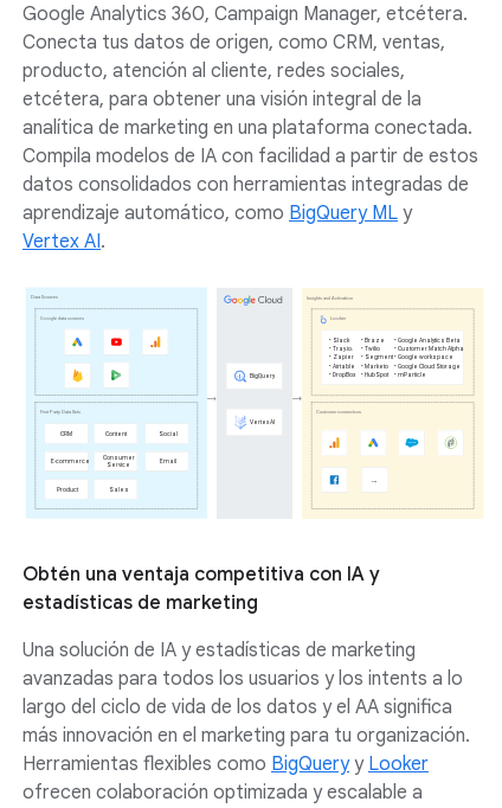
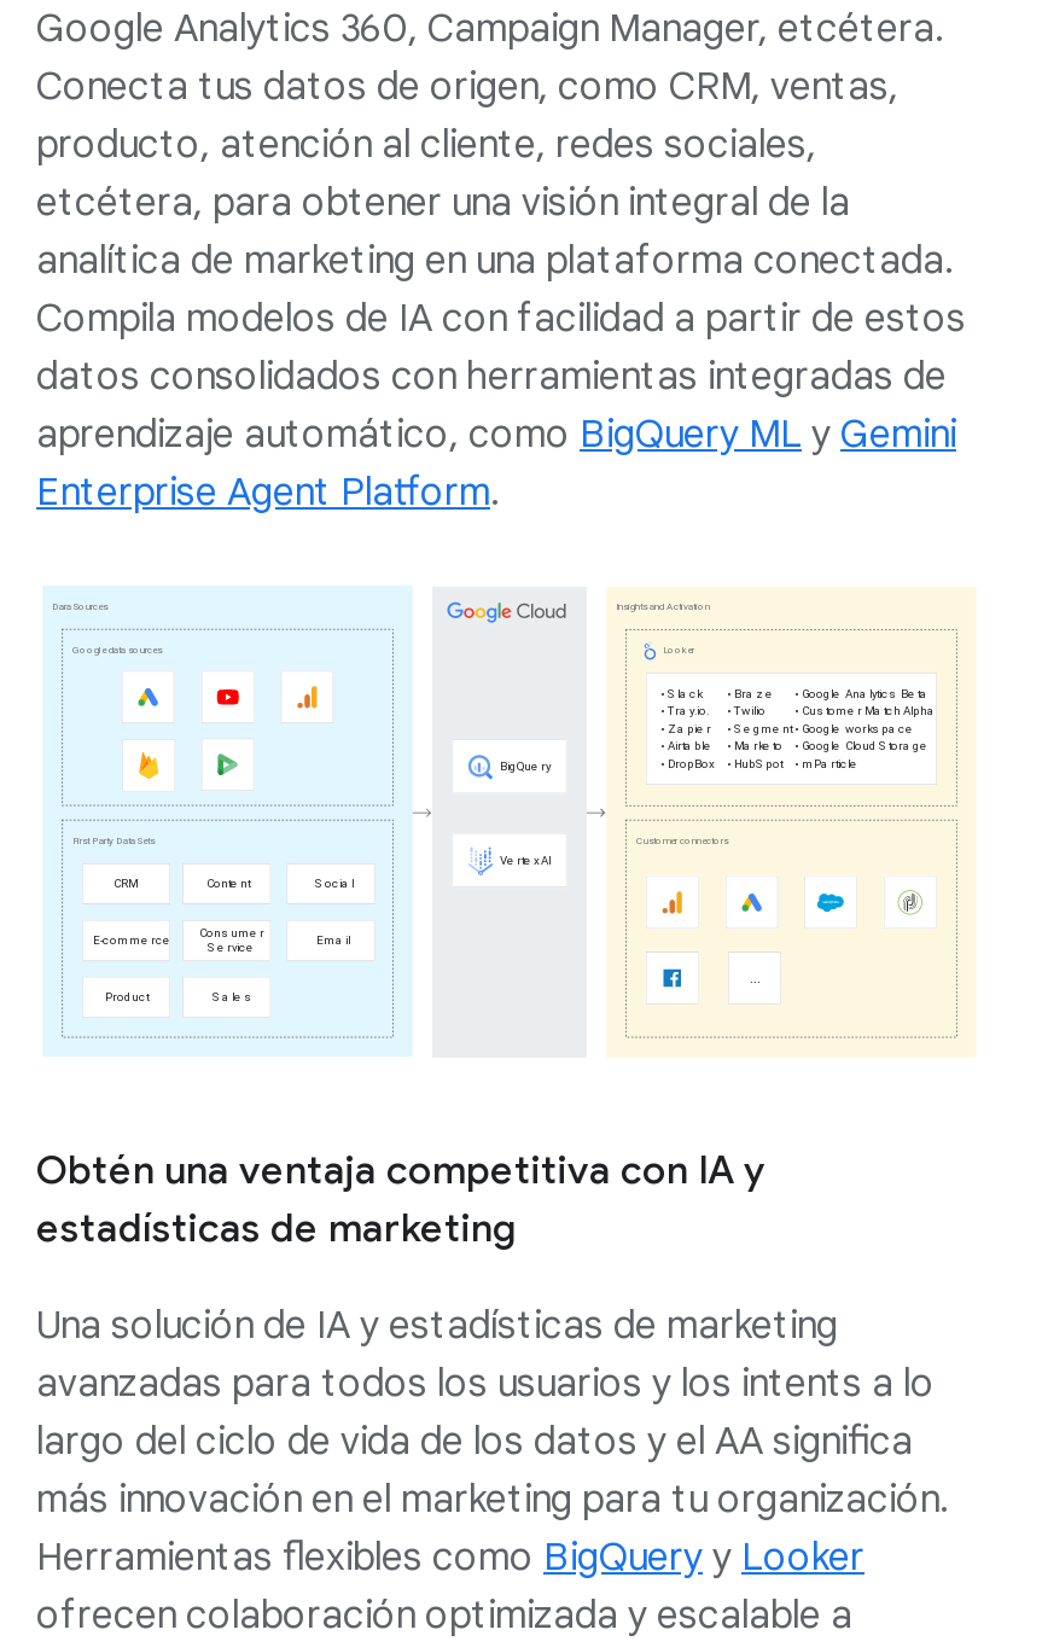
[22,201,412,253] aprendizaje automático, como BigQuery ML y | Vertex AI. -> [36,410,956,517] aprendizaje automático, como BigQuery ML y Gemini | Enterprise Agent Platform.

